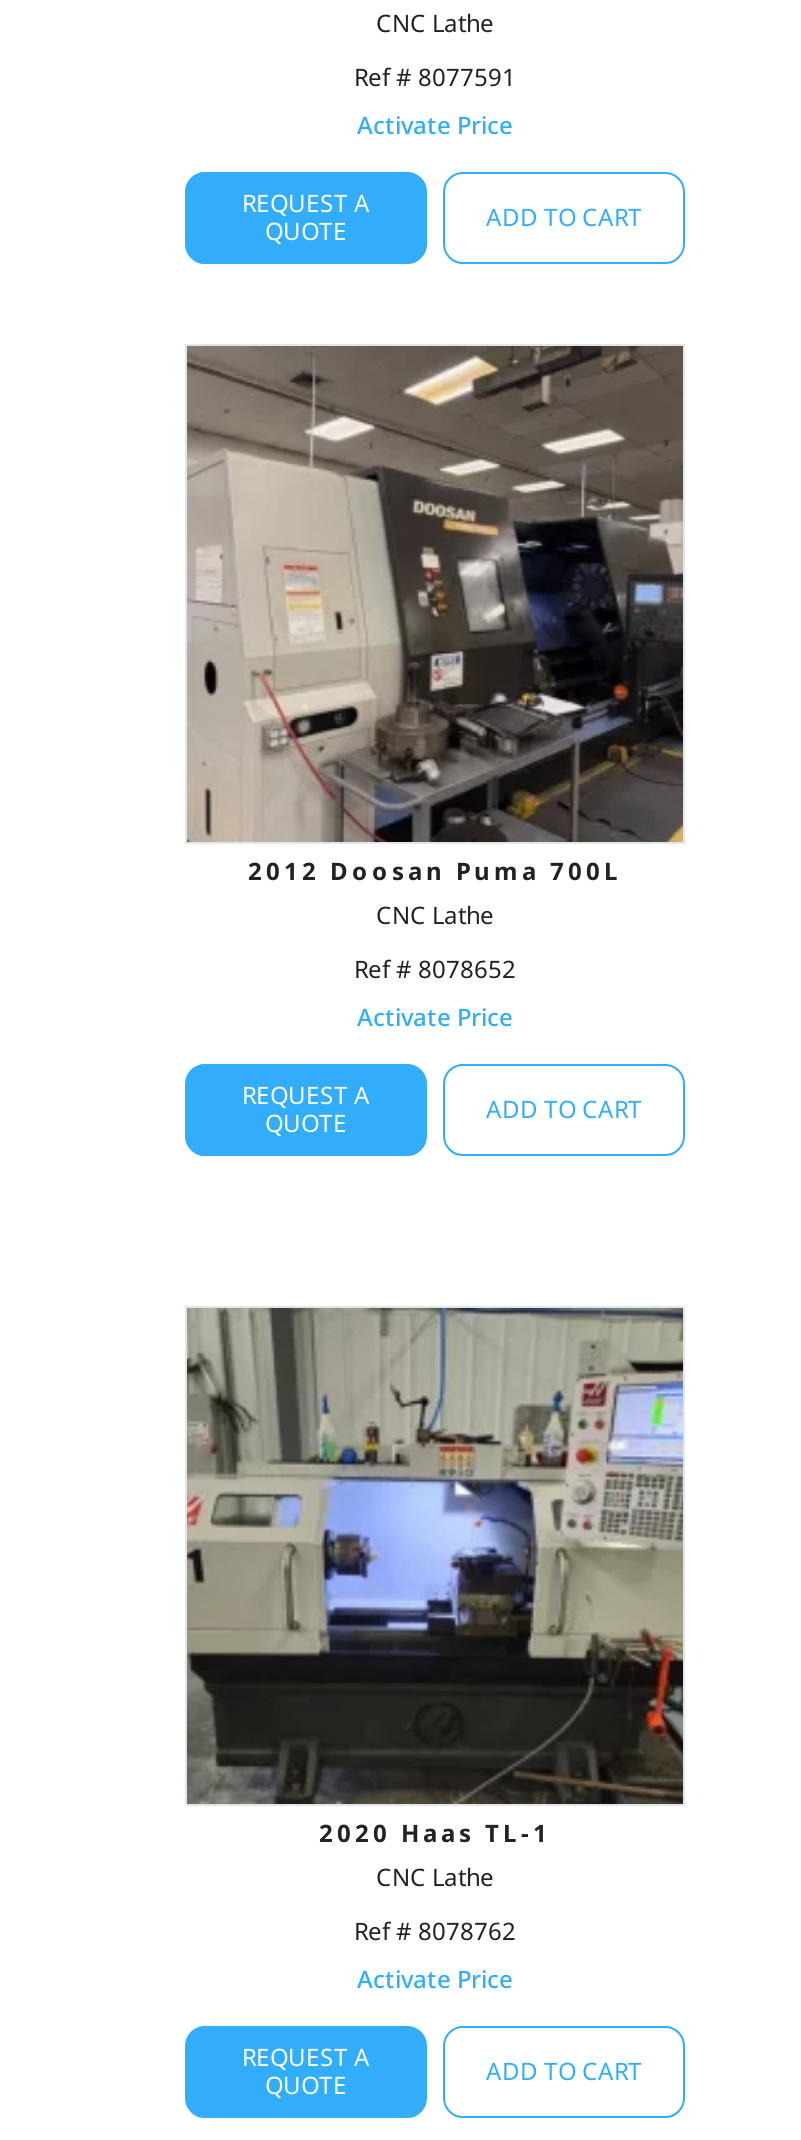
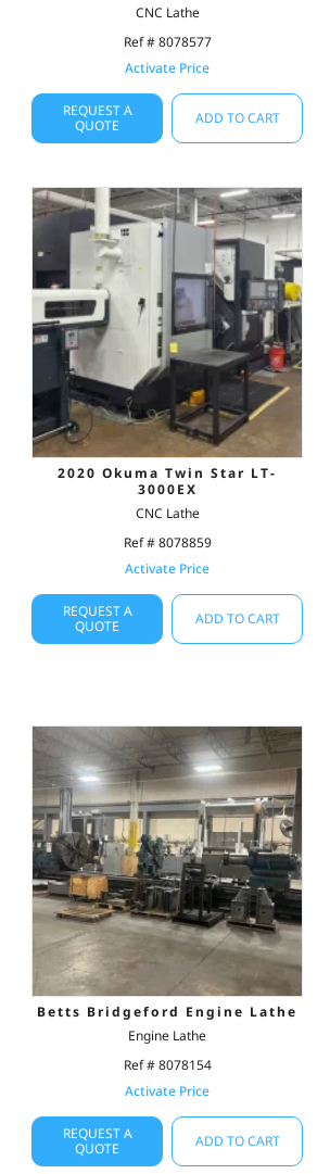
[354,60,516,94] Ref # 8077591 -> [123,33,211,51] Ref # 8078577
[187,344,685,888] [image] | 2012 Doosan Puma 700L -> [31,188,303,498] [image] | 2020 Okuma Twin Star LT- | 3000EX
[354,952,516,986] Ref # 8078652 -> [123,533,211,552] Ref # 8078859
[185,1308,685,1895] [image] | 2020 Haas TL-1 | CNC Lathe -> [31,727,303,1045] [image] | Betts Bridgeford Engine Lathe | Engine Lathe
[354,1915,516,1949] Ref # 8078762 -> [123,1056,211,1075] Ref # 8078154

